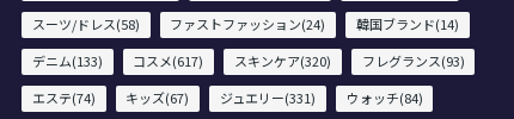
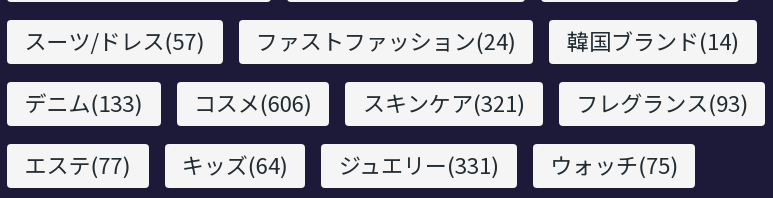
[32,14,140,33] スーツ/ドレス(58) -> [25,23,205,55] スーツ/ドレス(57)
[133,51,204,70] コスメ(617) -> [194,85,312,117] コスメ(606)
[234,51,331,70] スキンケア(320) -> [363,85,525,117] スキンケア(321)
[32,88,95,107] エステ(74) -> [25,147,131,179] エステ(77)
[126,88,189,107] キッズ(67) -> [182,147,288,179] キッズ(64)
[346,88,423,107] ウォッチ(84) -> [550,147,678,179] ウォッチ(75)

